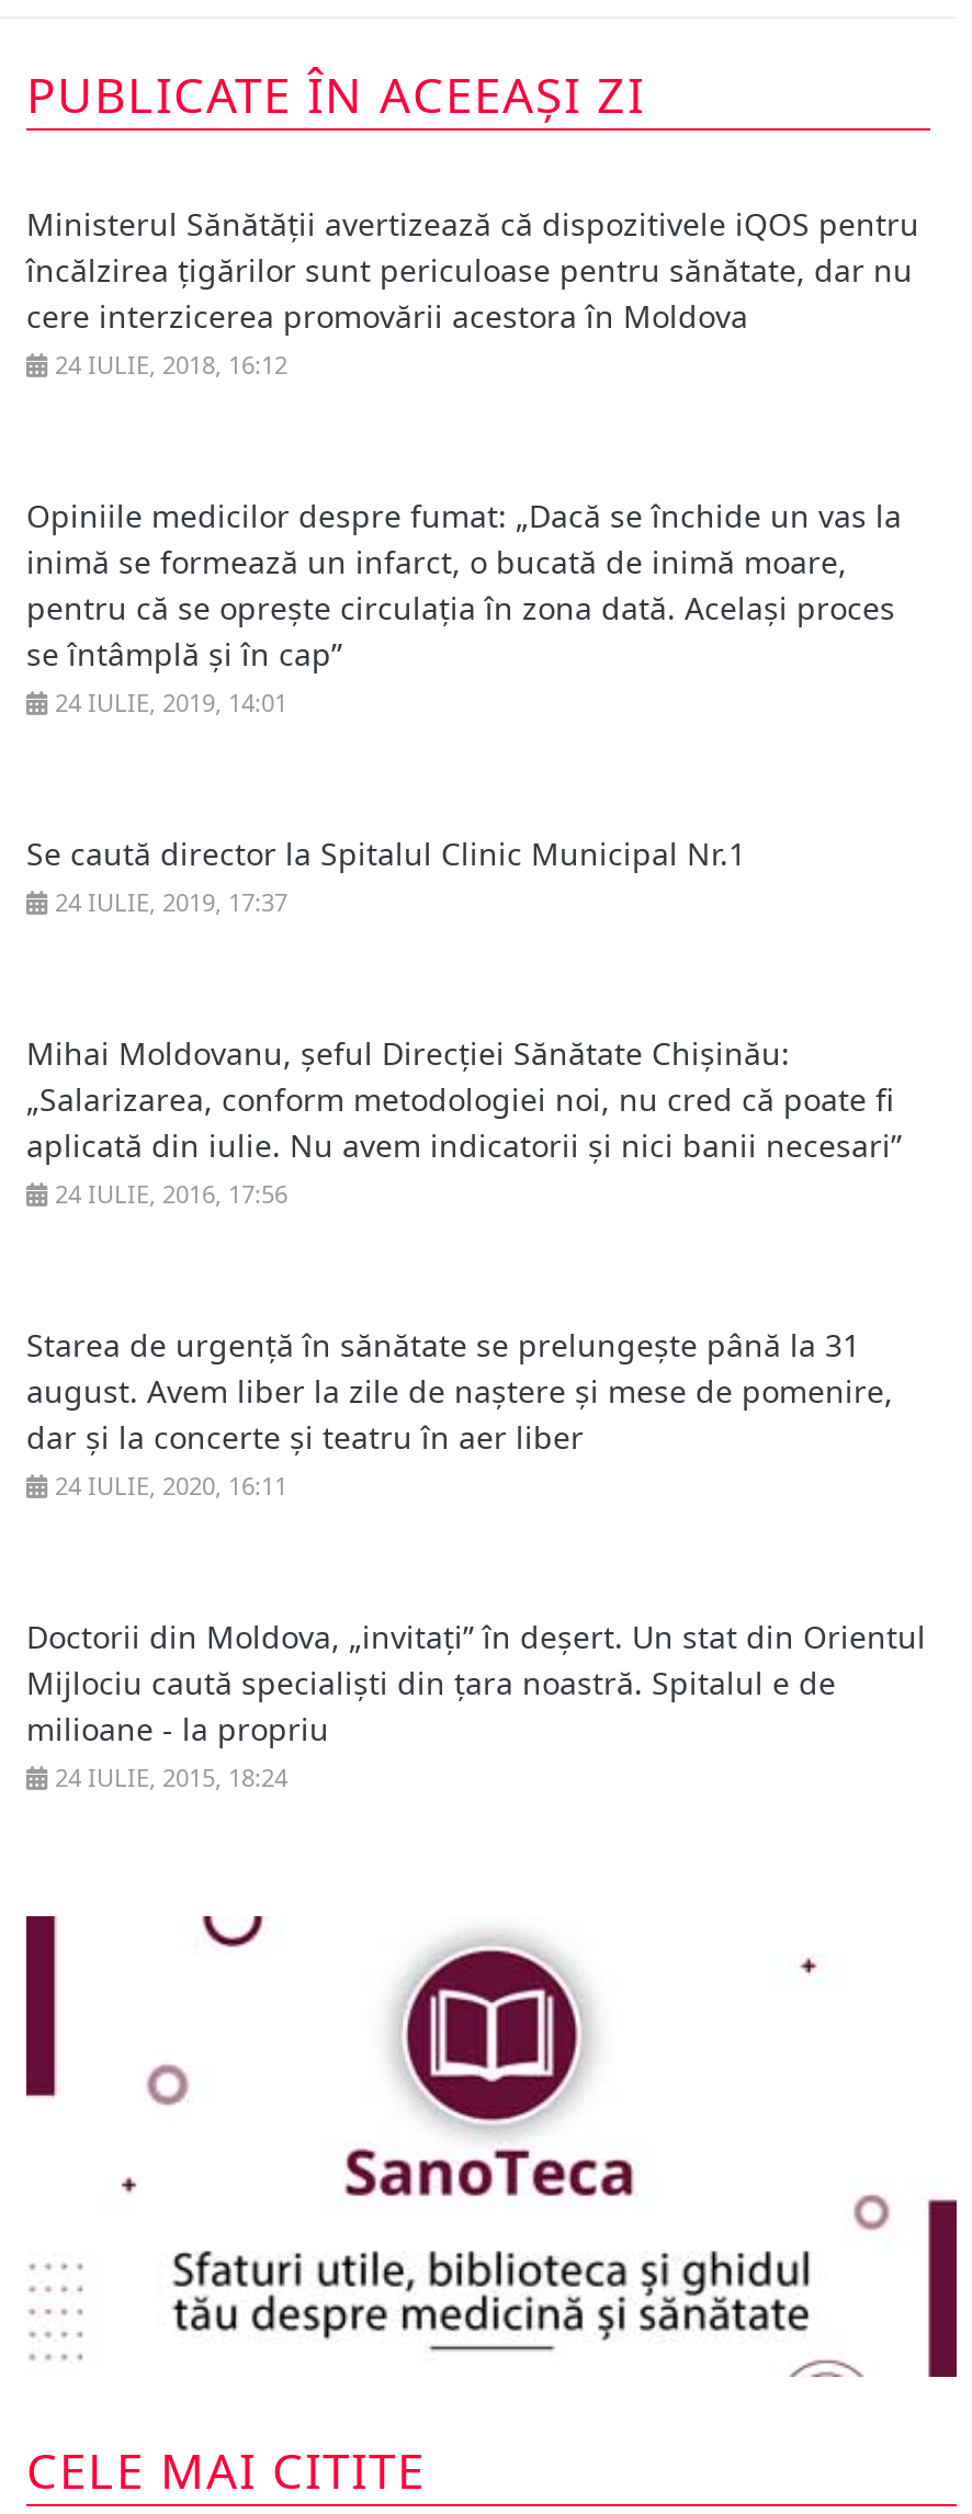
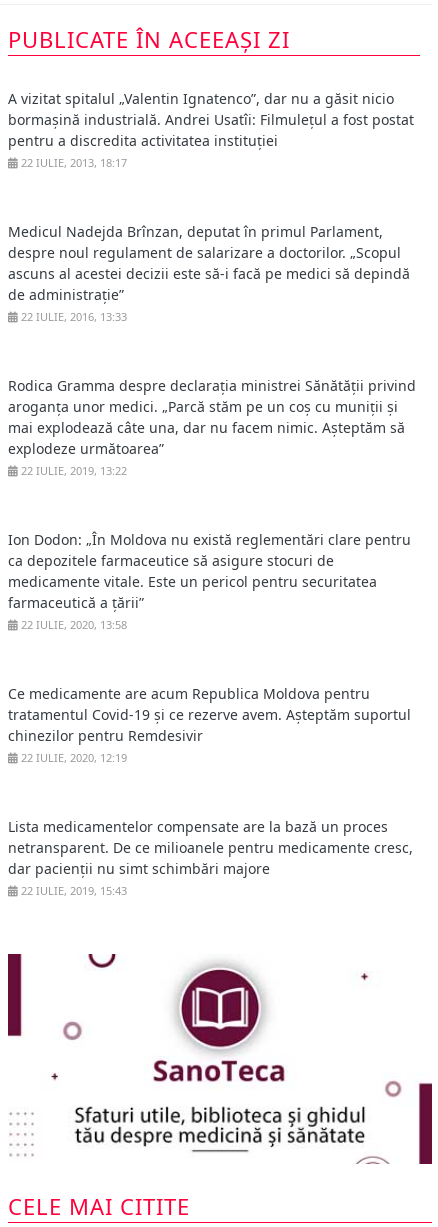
[26,204,919,381] Ministerul Sănătății avertizează că dispozitivele iQOS pentru | încălzirea țigărilor sunt periculoase pentru sănătate, dar nu | cere interzicerea promovării acestora în Moldova | 24 IULIE, 2018, 16:12 -> [8,89,414,170] A vizitat spitalul „Valentin Ignatenco”, dar nu a găsit nicio | bormașină industrială. Andrei Usatîi: Filmulețul a fost postat | pentru a discredita activitatea instituției | 22 IULIE, 2013, 18:17
[26,495,902,719] Opiniile medicilor despre fumat: „Dacă se închide un vas la | inimă se formează un infarct, o bucată de inimă moare, | pentru că se oprește circulația în zona dată. Același proces | se întâmplă și în cap” | 24 IULIE, 2019, 14:01 -> [8,222,410,324] Medicul Nadejda Brînzan, deputat în primul Parlament, | despre noul regulament de salarizare a doctorilor. „Scopul | ascuns al acestei decizii este să-i facă pe medici să depindă | de administrație” | 22 IULIE, 2016, 13:33
[26,833,746,919] Se caută director la Spitalul Clinic Municipal Nr.1 | 24 IULIE, 2019, 17:37 -> [8,376,416,478] Rodica Gramma despre declarația ministrei Sănătății privind | aroganța unor medici. „Parcă stăm pe un coș cu muniții și | mai explodează câte una, dar nu facem nimic. Așteptăm să | explodeze următoarea” | 22 IULIE, 2019, 13:22
[26,1033,902,1210] Mihai Moldovanu, șeful Direcției Sănătate Chișinău: | „Salarizarea, conform metodologiei noi, nu cred că poate fi | aplicată din iulie. Nu avem indicatorii și nici banii necesari” | 24 IULIE, 2016, 17:56 -> [8,530,411,632] Ion Dodon: „În Moldova nu există reglementări clare pentru | ca depozitele farmaceutice să asigure stocuri de | medicamente vitale. Este un pericol pentru securitatea | farmaceutică a țării” | 22 IULIE, 2020, 13:58
[26,1325,893,1502] Starea de urgență în sănătate se prelungește până la 31 | august. Avem liber la zile de naștere și mese de pomenire, | dar și la concerte și teatru în aer liber | 24 IULIE, 2020, 16:11 -> [8,684,411,765] Ce medicamente are acum Republica Moldova pentru | tratamentul Covid-19 și ce rezerve avem. Așteptăm suportul | chinezilor pentru Remdesivir | 22 IULIE, 2020, 12:19
[26,1616,926,1794] Doctorii din Moldova, „invitați” în deșert. Un stat din Orientul | Mijlociu caută specialiști din țara noastră. Spitalul e de | milioane - la propriu | 24 IULIE, 2015, 18:24 -> [8,817,413,898] Lista medicamentelor compensate are la bază un proces | netransparent. De ce milioanele pentru medicamente cresc, | dar pacienții nu simt schimbări majore | 22 IULIE, 2019, 15:43

